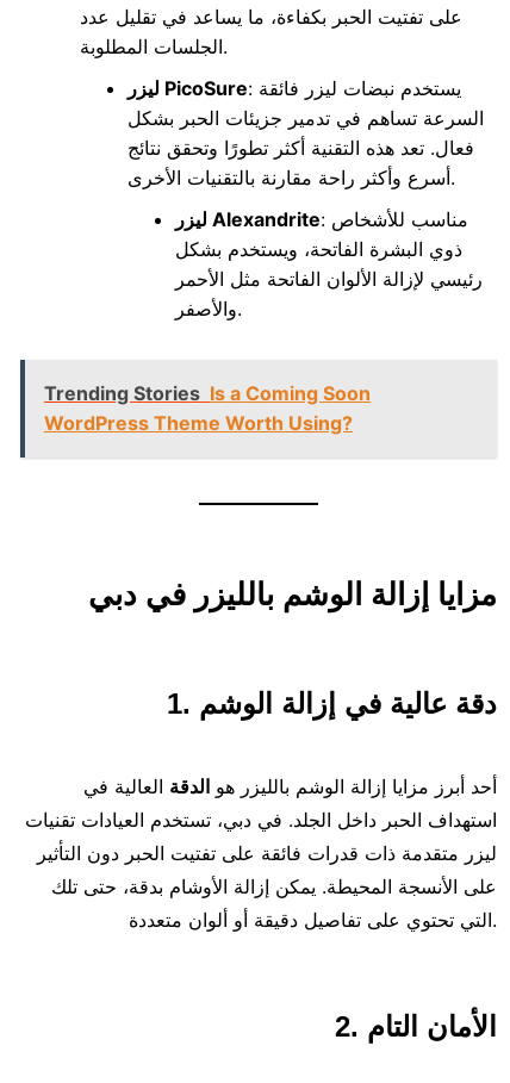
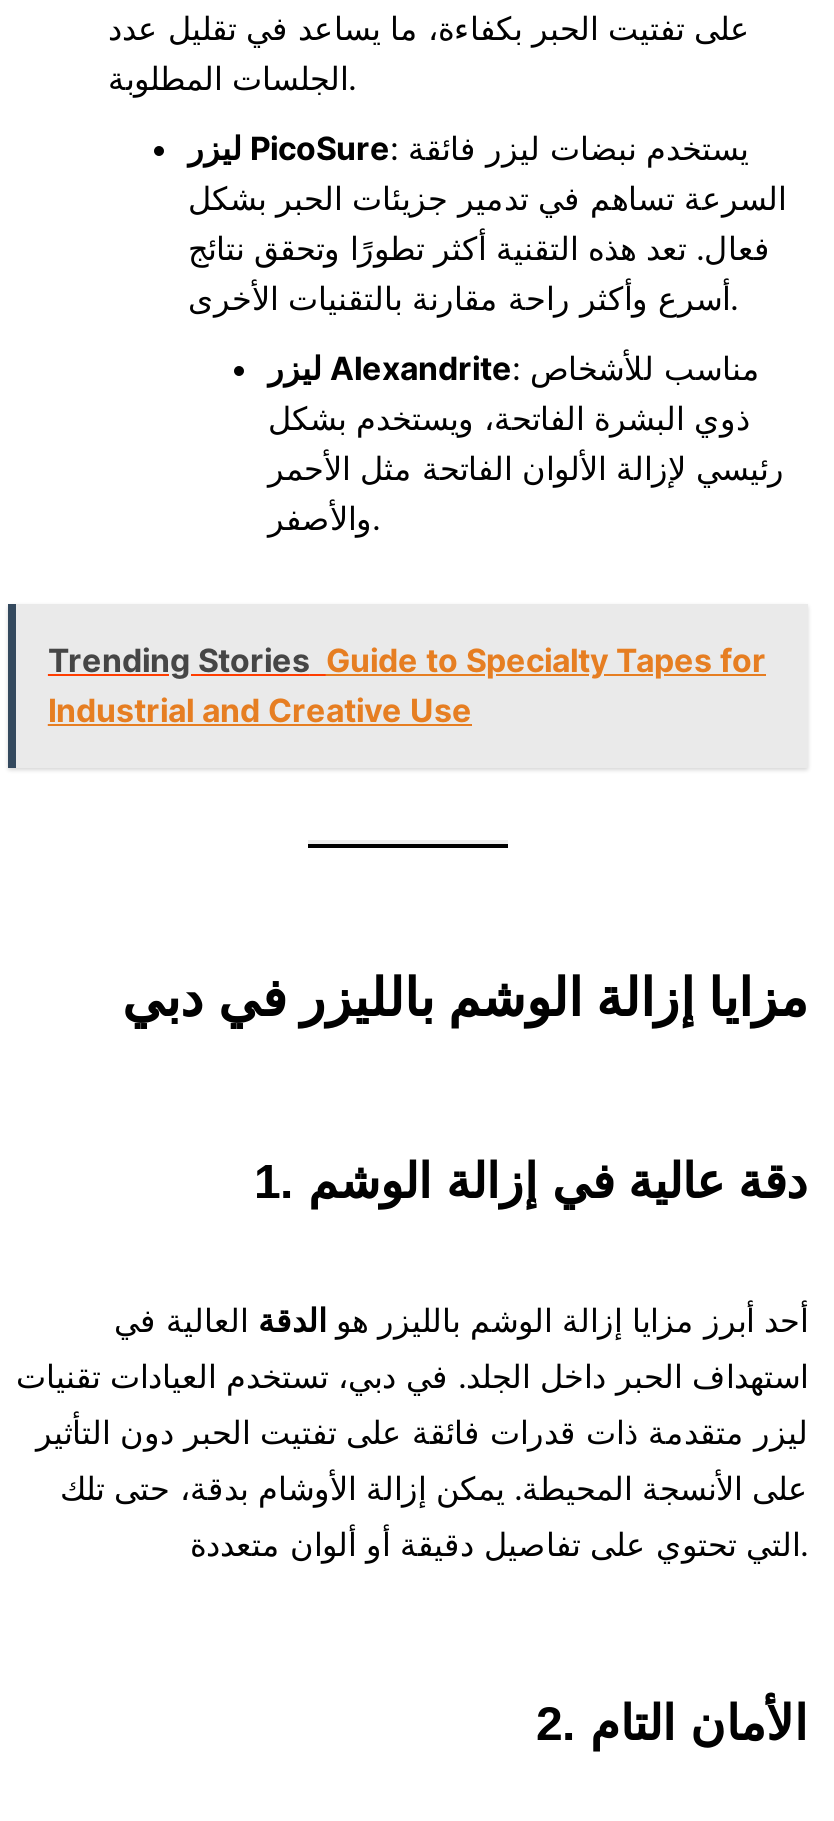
[44,381,371,435] Trending Stories Is a Coming Soon | WordPress Theme Worth Using? -> [48,640,766,730] Trending Stories Guide to Specialty Tapes for | Industrial and Creative Use

